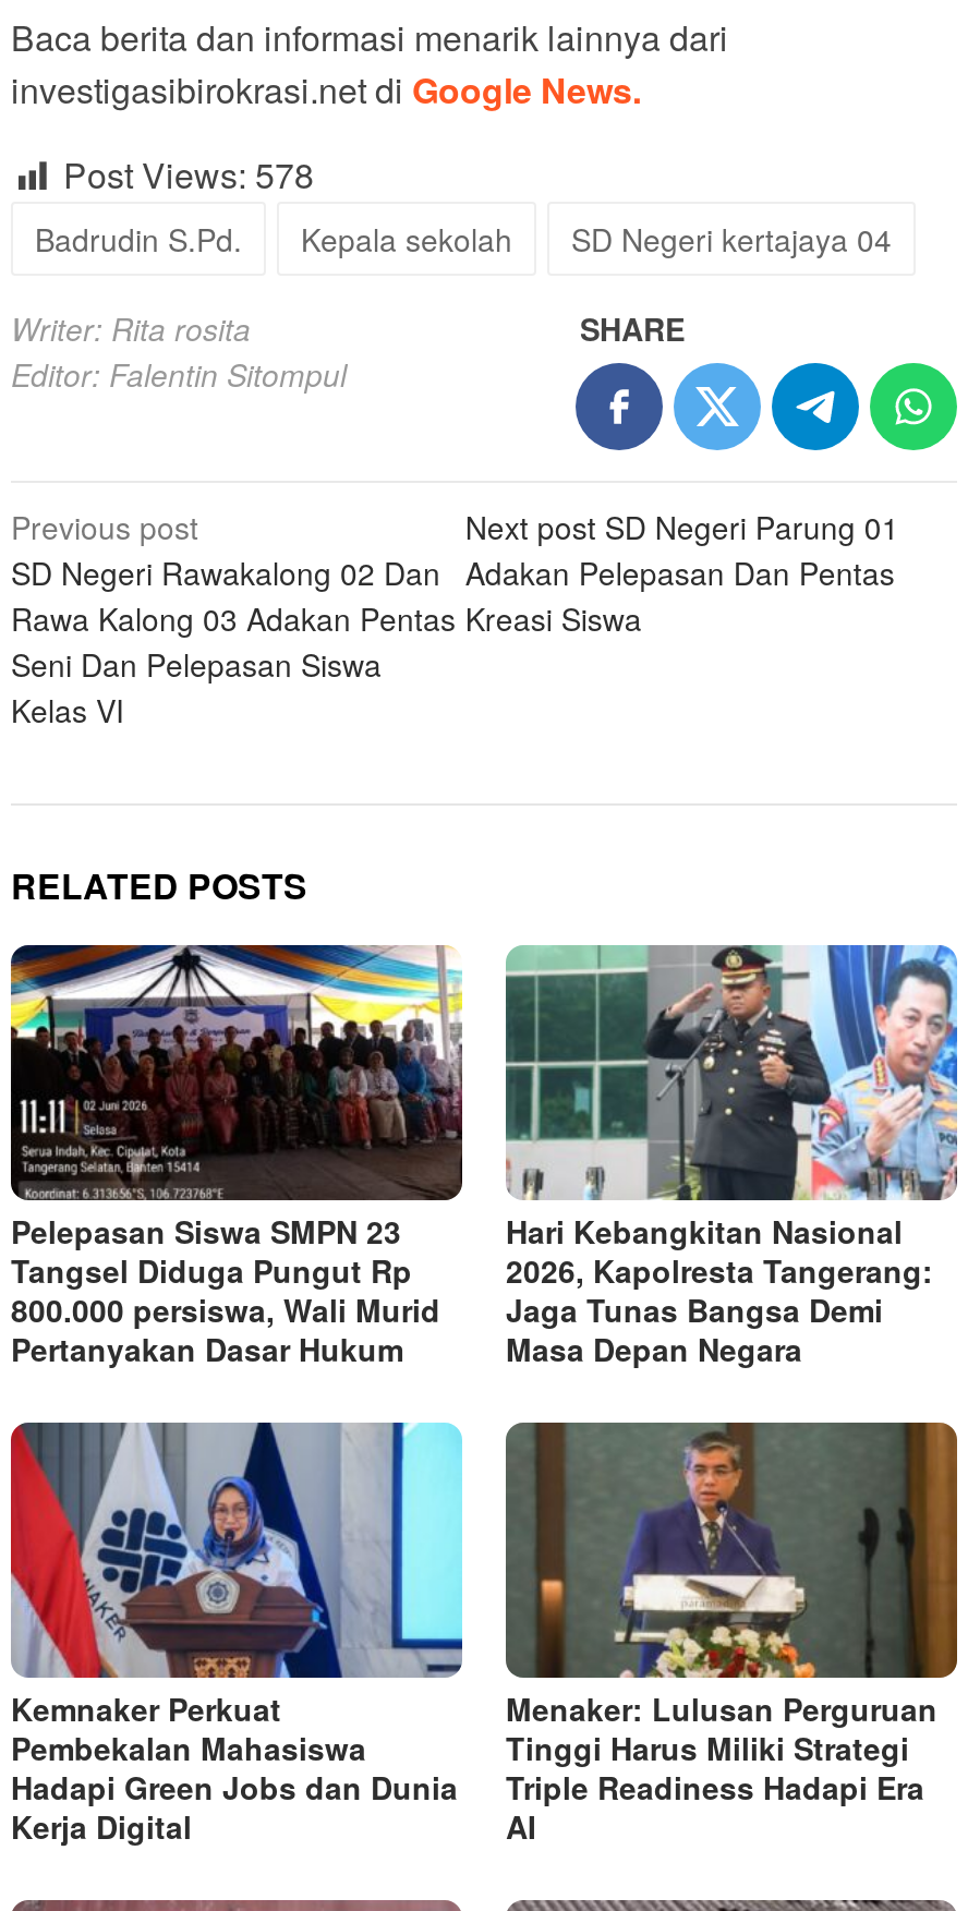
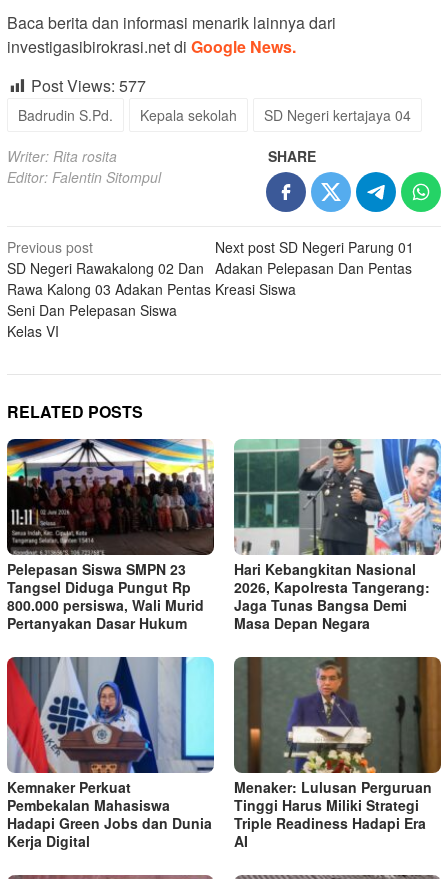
[63,149,314,199] Post Views: 578 -> [31,74,146,97] Post Views: 577

